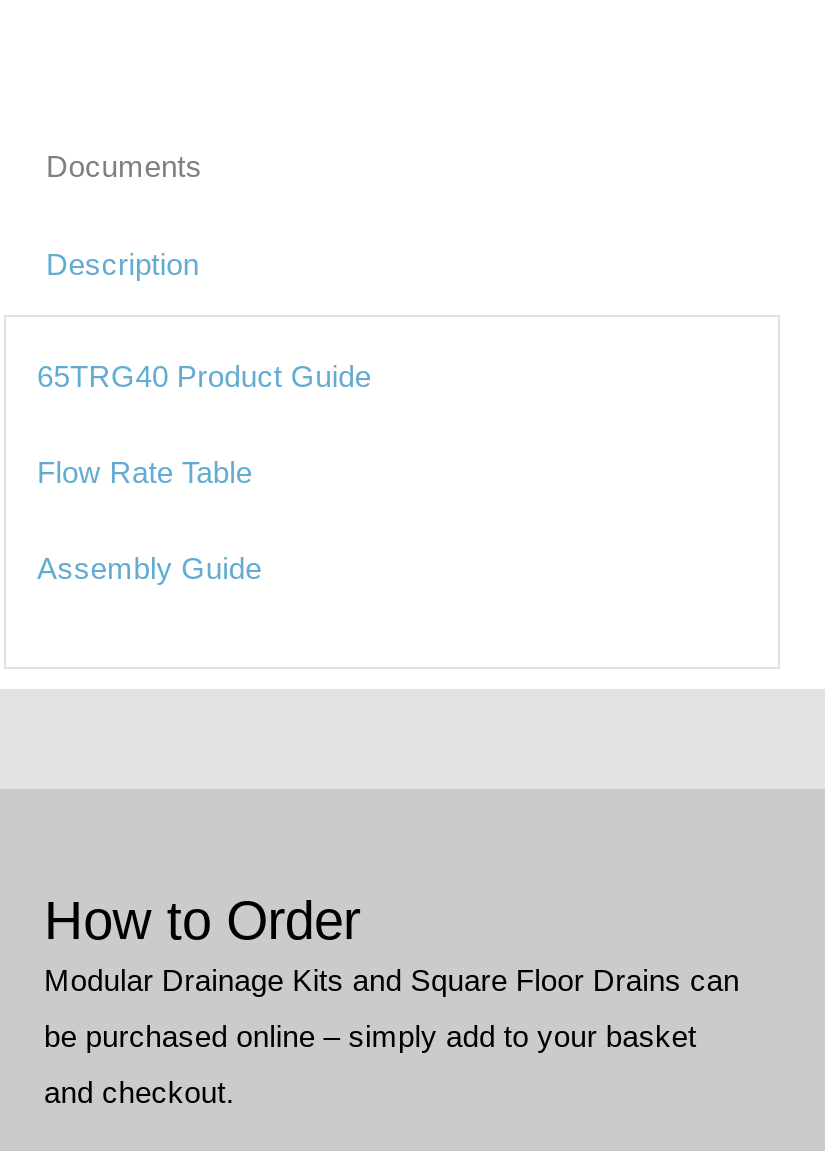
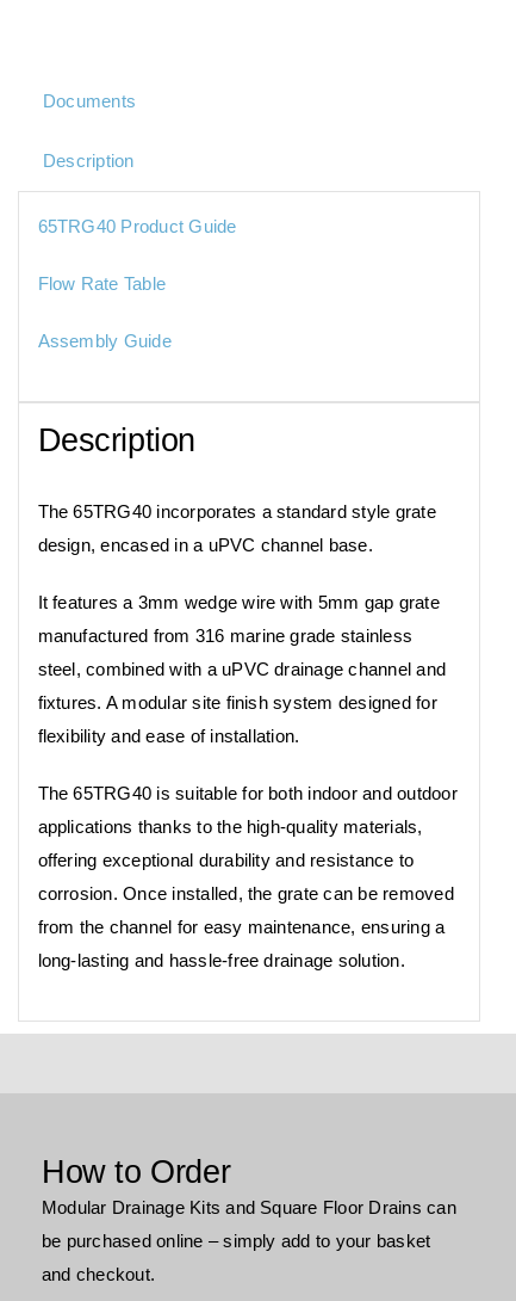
none -> [38,423,457,970] Description | The 65TRG40 incorporates a standard style grate | design, encased in a uPVC channel base. | It features a 3mm wedge wire with 5mm gap grate | manufactured from 316 marine grade stainless | steel, combined with a uPVC drainage channel and | fixtures. A modular site finish system designed for | flexibility and ease of installation. | The 65TRG40 is suitable for both indoor and outdoor | applications thanks to the high-quality materials, | offering exceptional durability and resistance to | corrosion. Once installed, the grate can be removed | from the channel for easy maintenance, ensuring a | long-lasting and hassle-free drainage solution.

